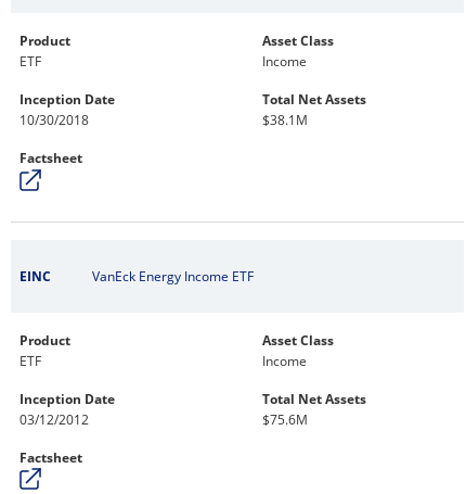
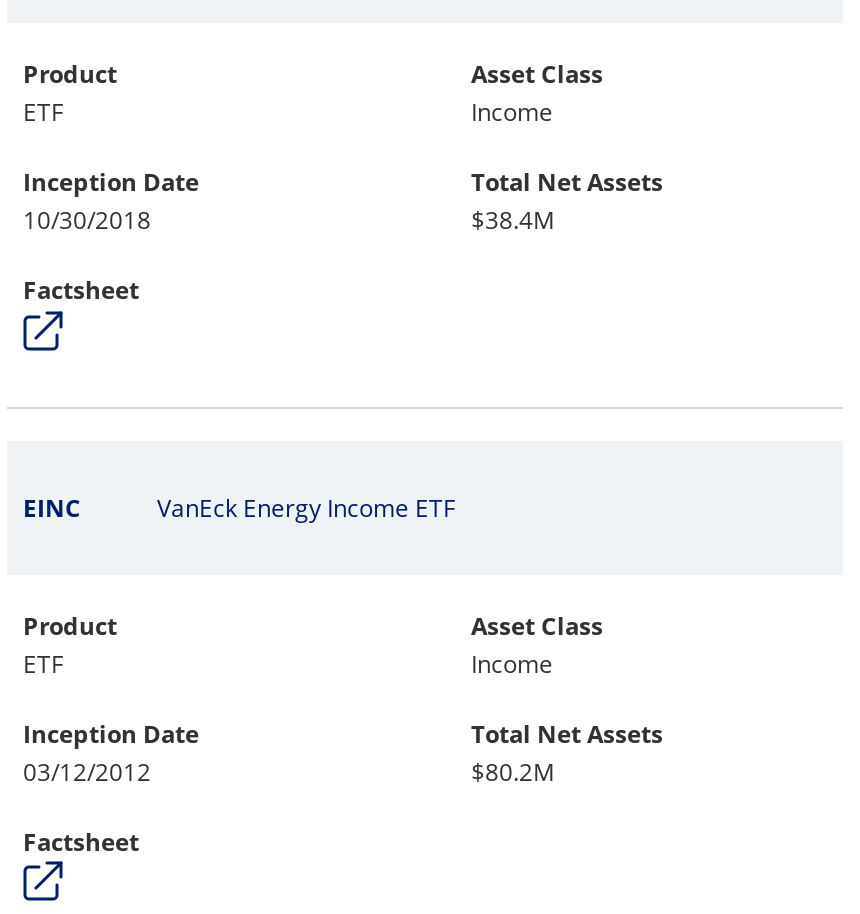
[262,111,308,129] $38.1M -> [471,203,555,237] $38.4M
[262,410,308,428] $75.6M -> [471,754,555,788] $80.2M

